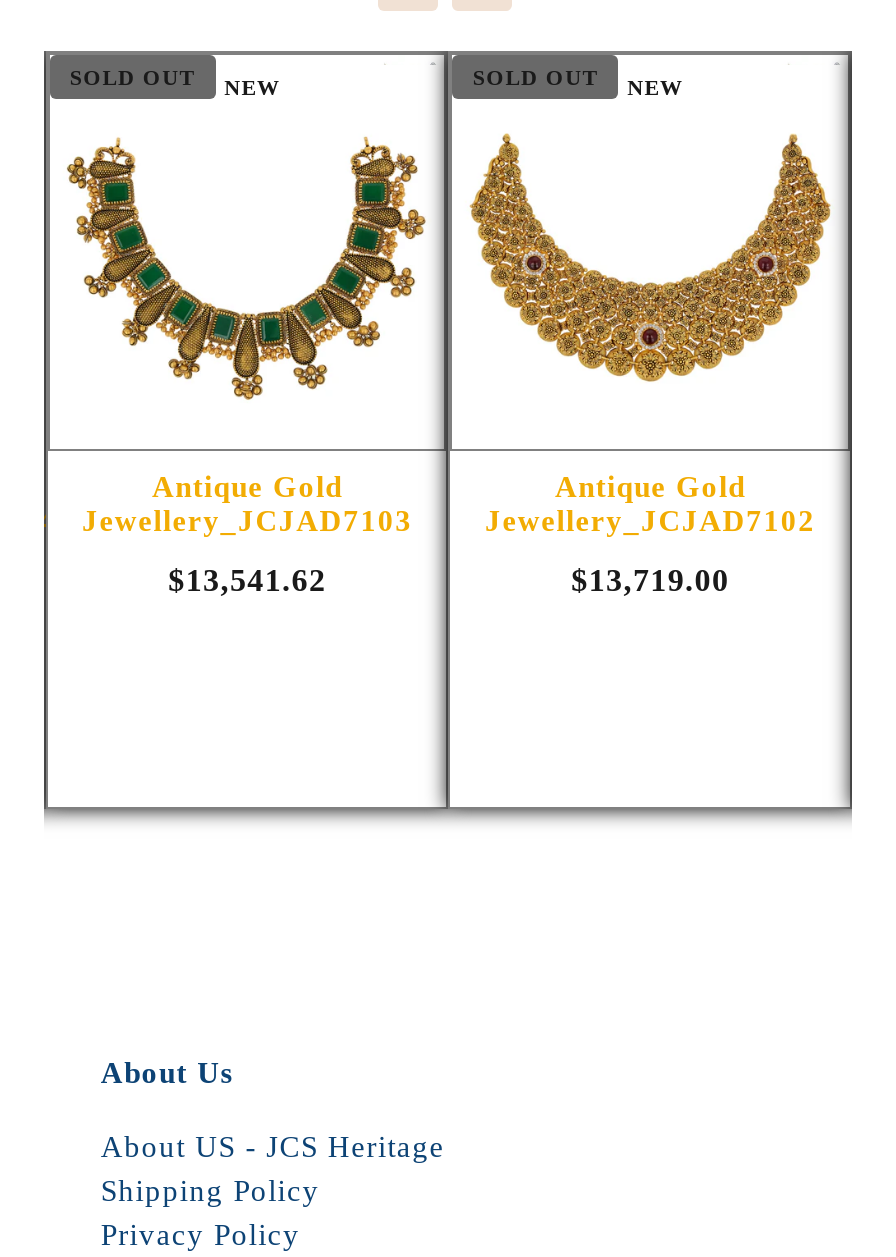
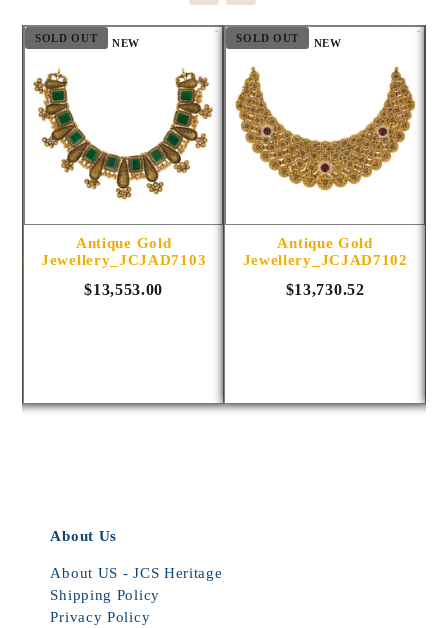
[168,564,326,598] $13,541.62 -> [84,281,163,298] $13,553.00
[571,564,729,598] $13,719.00 -> [286,281,365,298] $13,730.52

